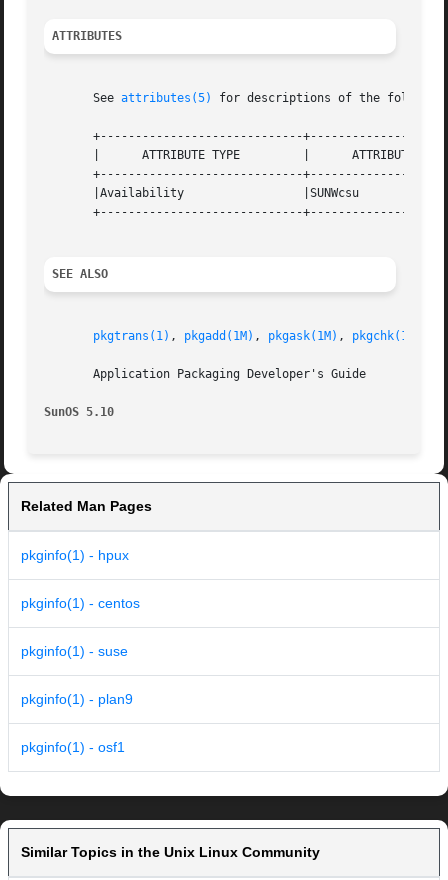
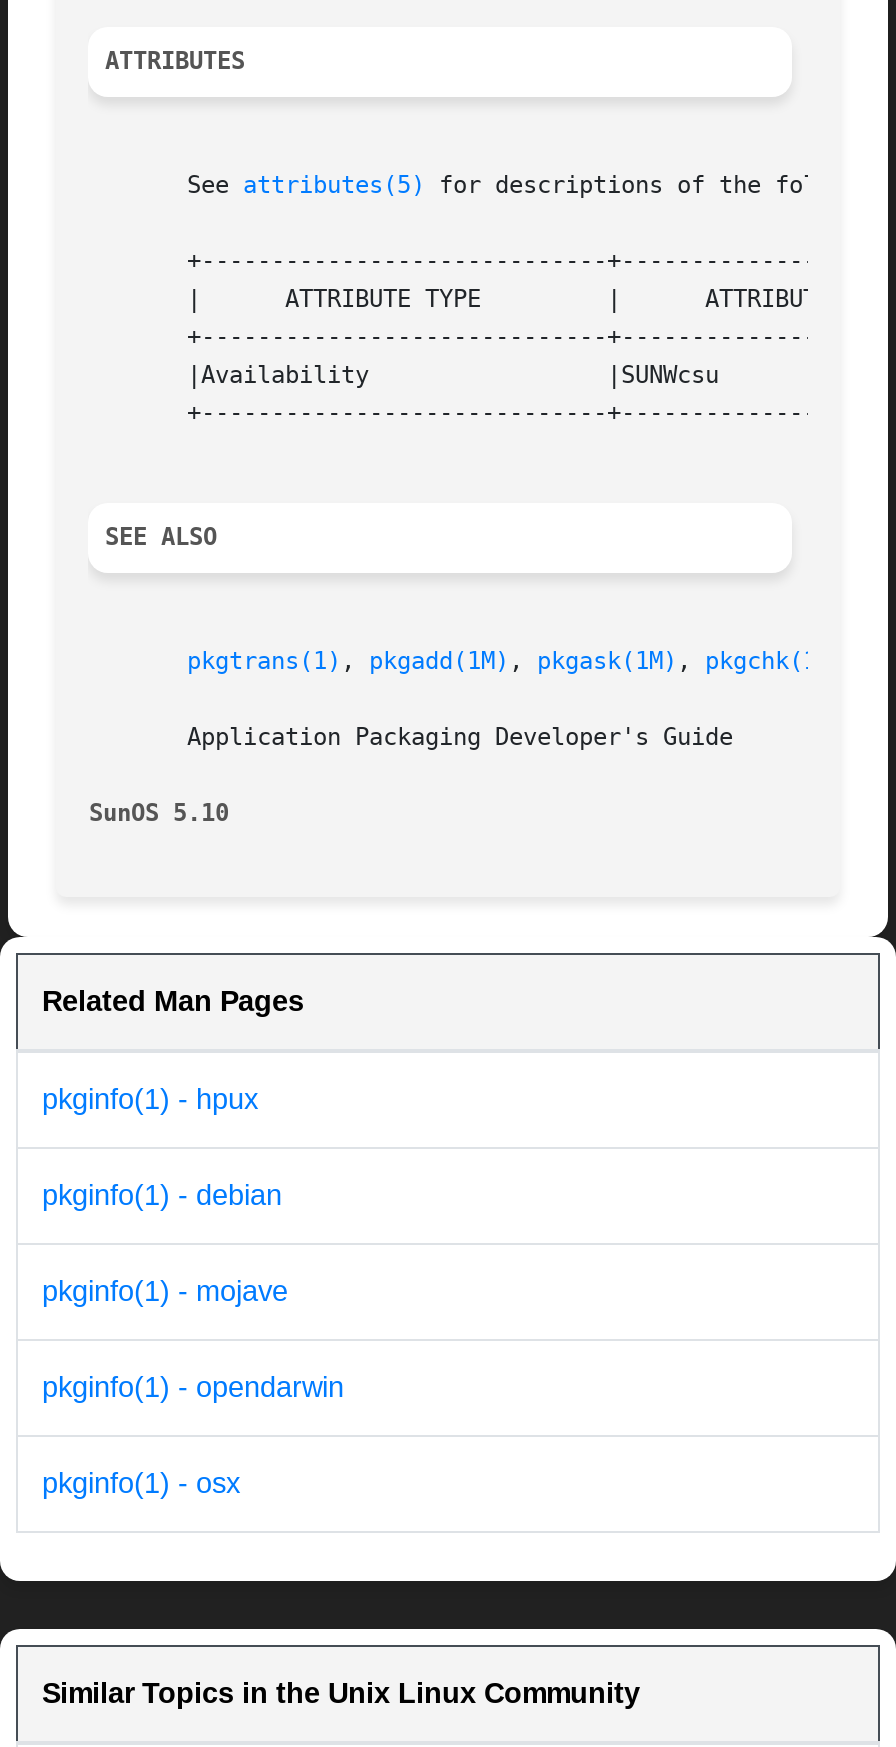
[21,595,140,611] pkginfo(1) - centos -> [42,1180,282,1212] pkginfo(1) - debian
[21,643,128,659] pkginfo(1) - suse -> [42,1276,288,1308] pkginfo(1) - mojave
[21,691,133,707] pkginfo(1) - plan9 -> [42,1372,344,1404] pkginfo(1) - opendarwin
[21,739,125,755] pkginfo(1) - osf1 -> [42,1468,240,1500] pkginfo(1) - osx

